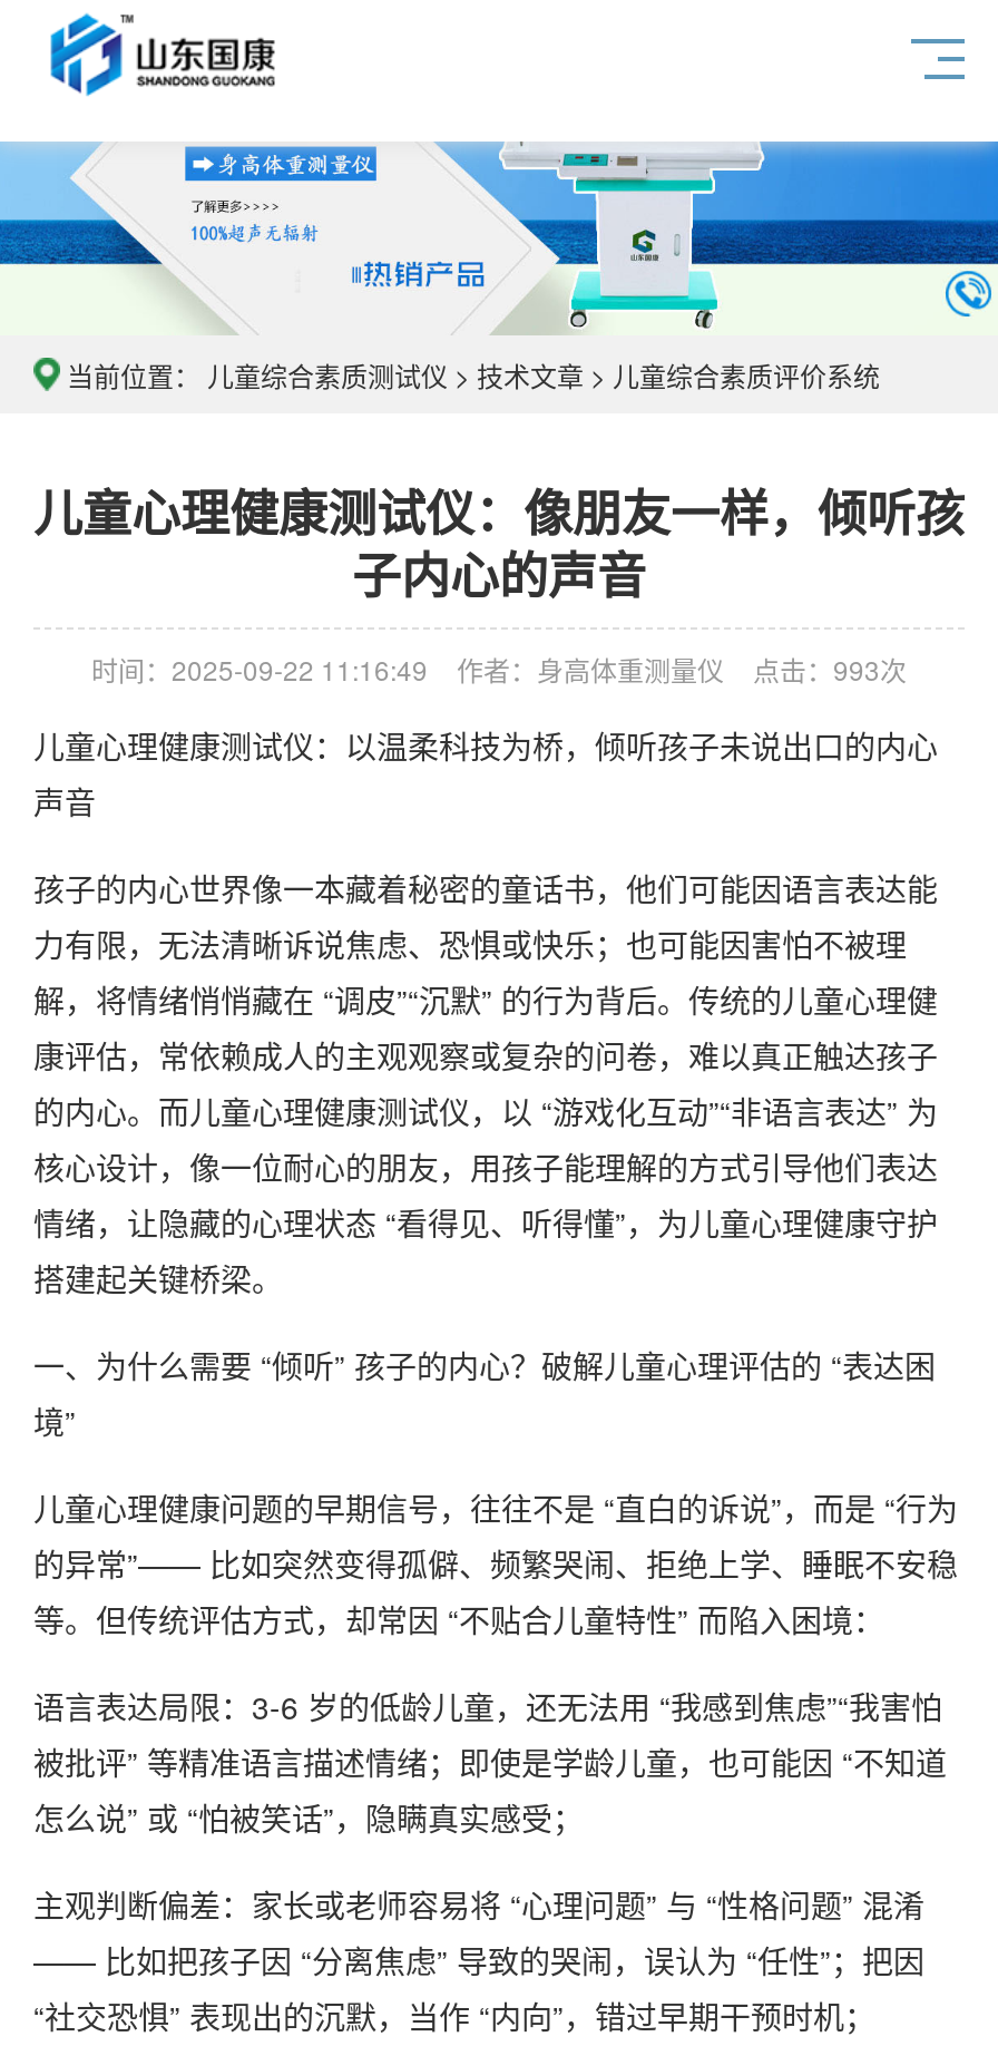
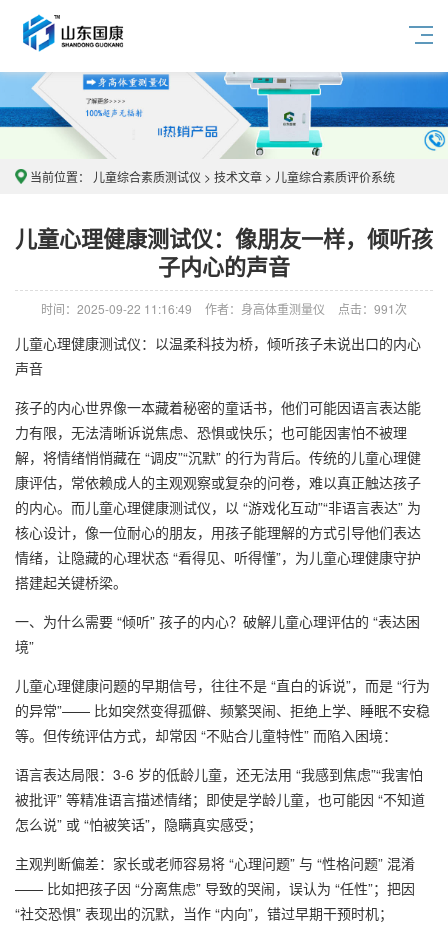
[91,650,907,688] 时间：2025-09-22 11:16:49 作者：身高体重测量仪 点击：993次 -> [41,300,407,317] 时间：2025-09-22 11:16:49 作者：身高体重测量仪 点击：991次

